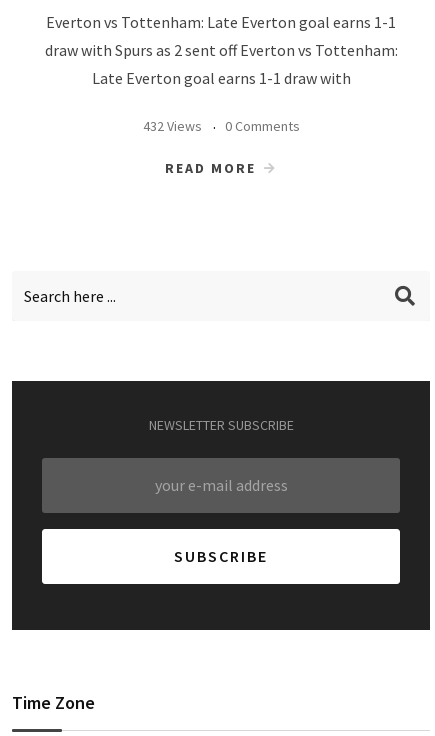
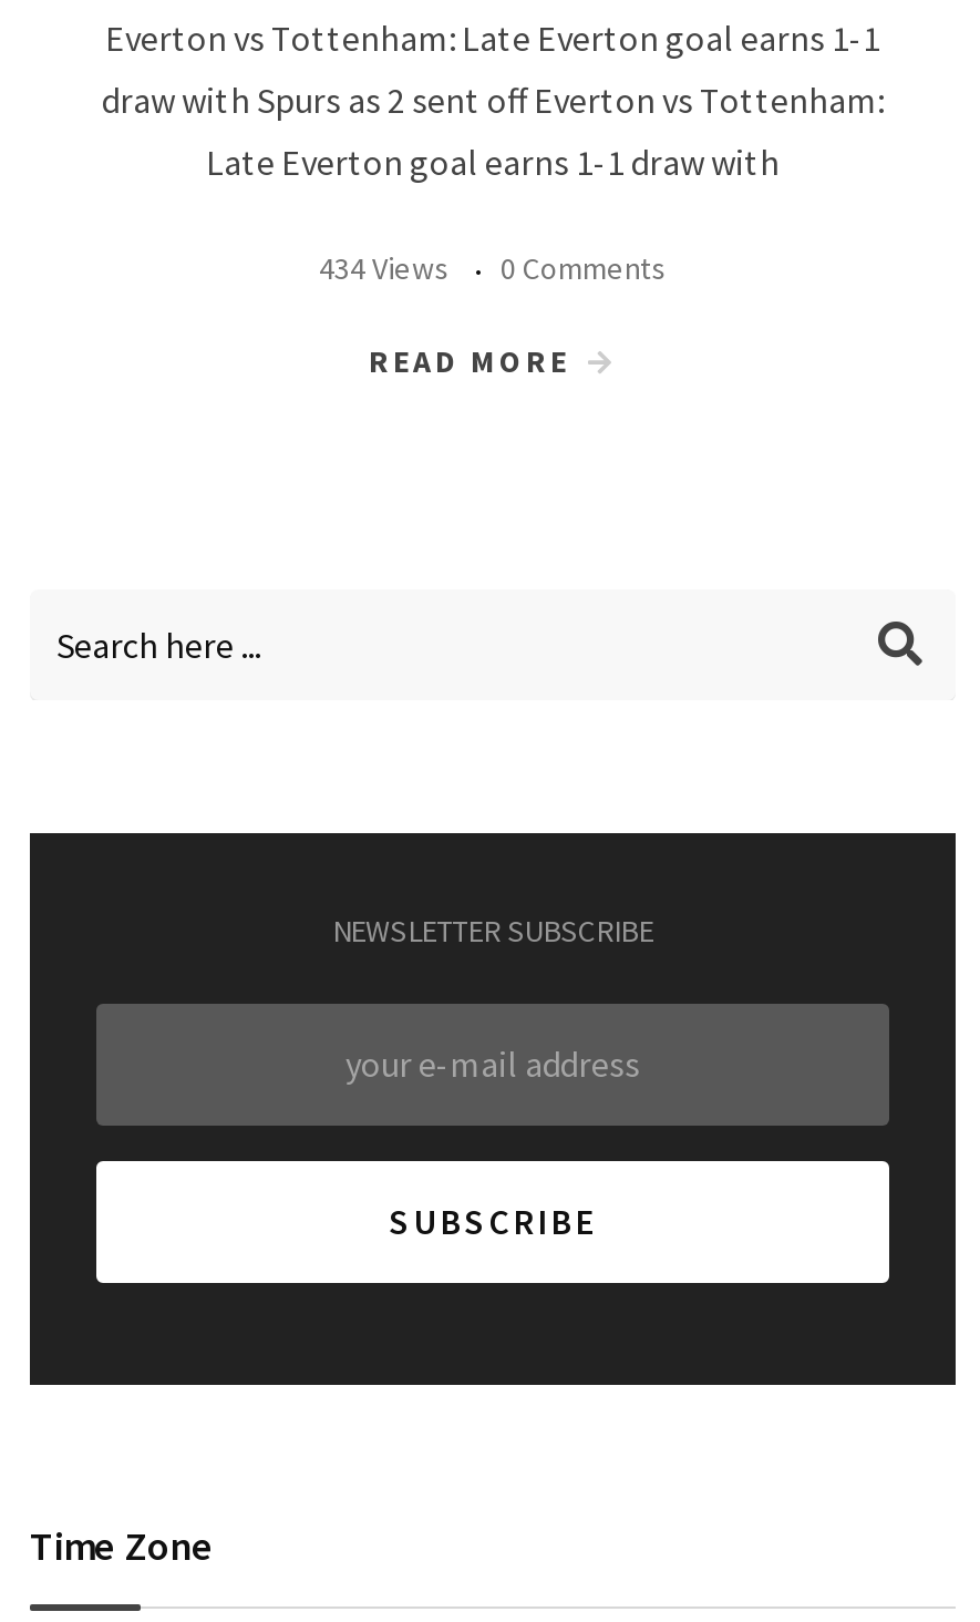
[142,117,299,135] 432 Views 0 Comments -> [319,247,667,287] 434 Views 0 Comments

